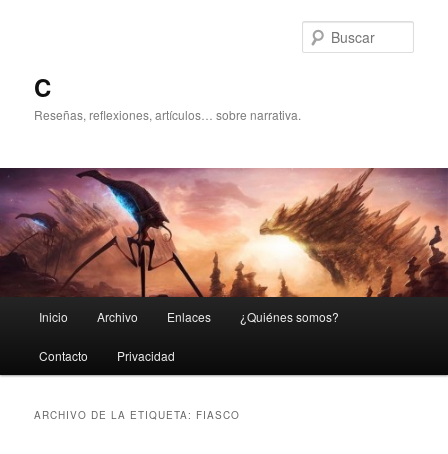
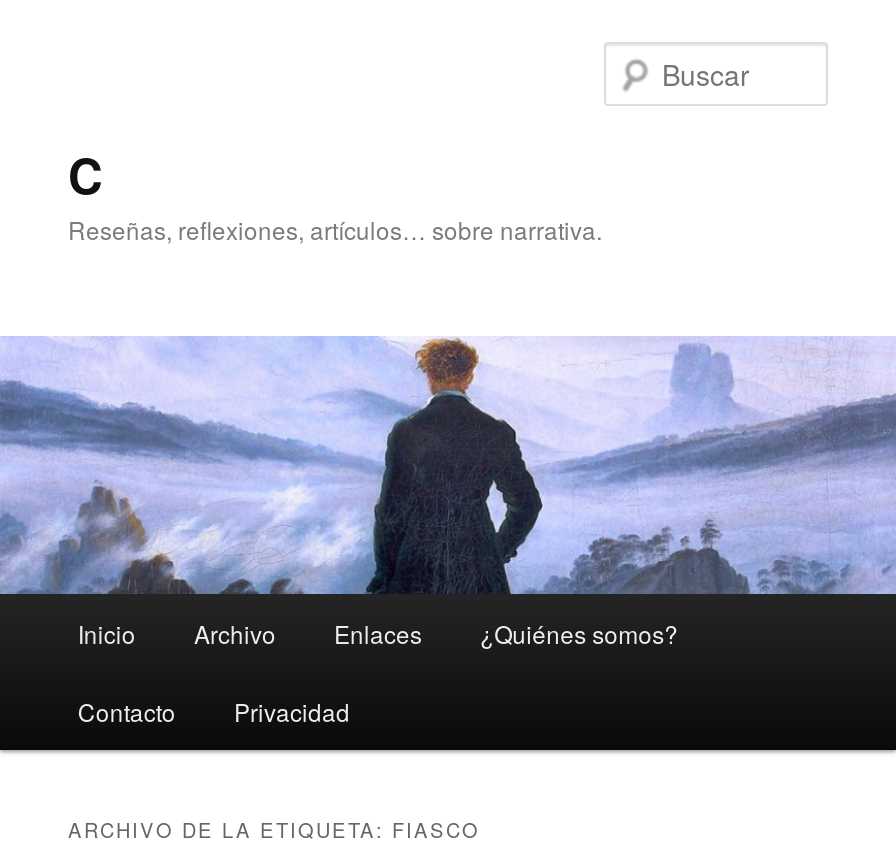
[3,167,445,298] [image] -> [6,336,890,596] [image]

